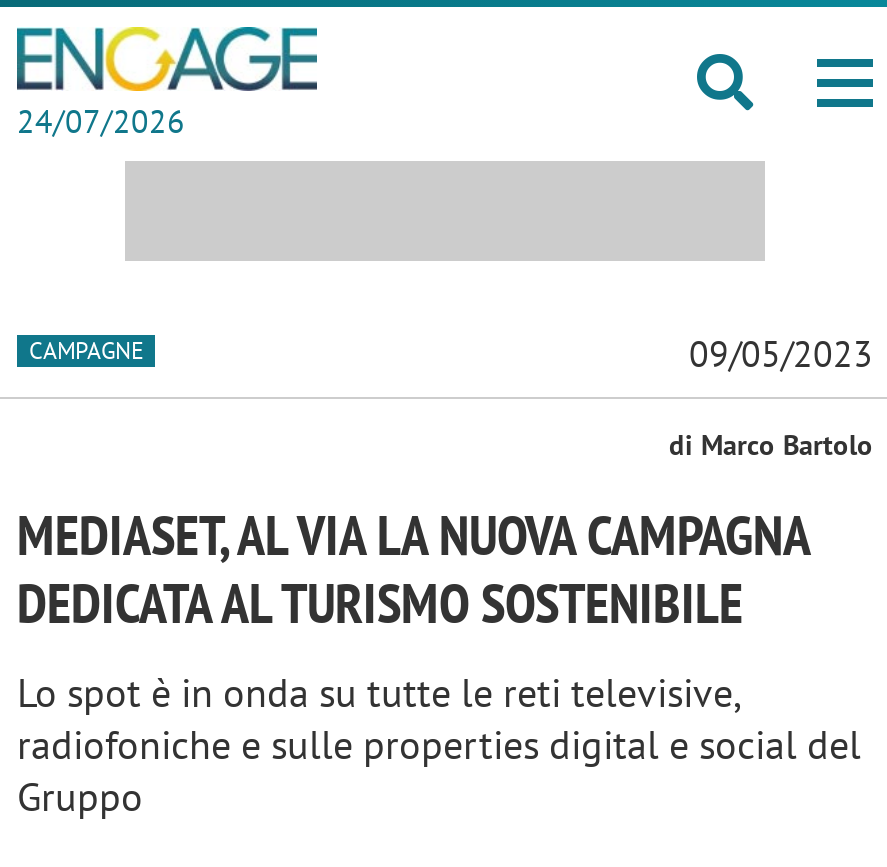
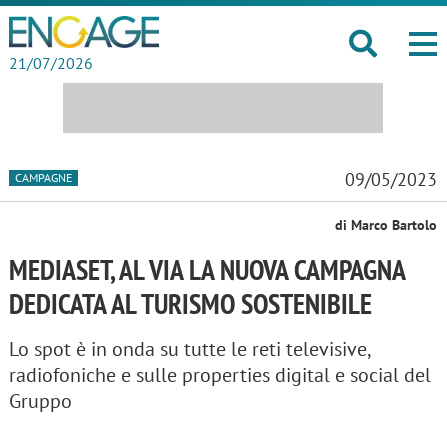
[17,101,185,141] 24/07/2026 -> [9,53,93,73] 21/07/2026

